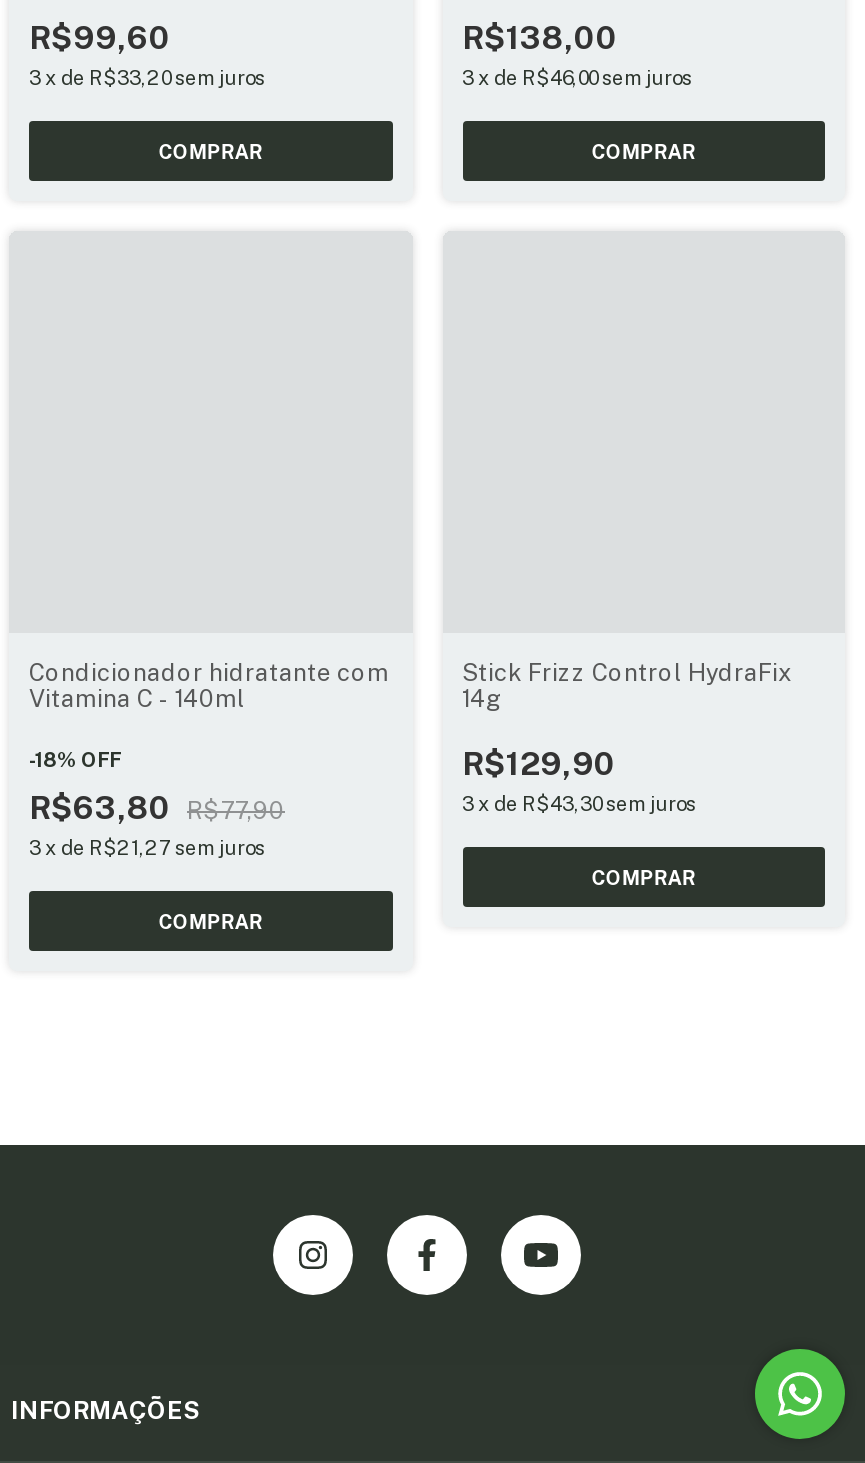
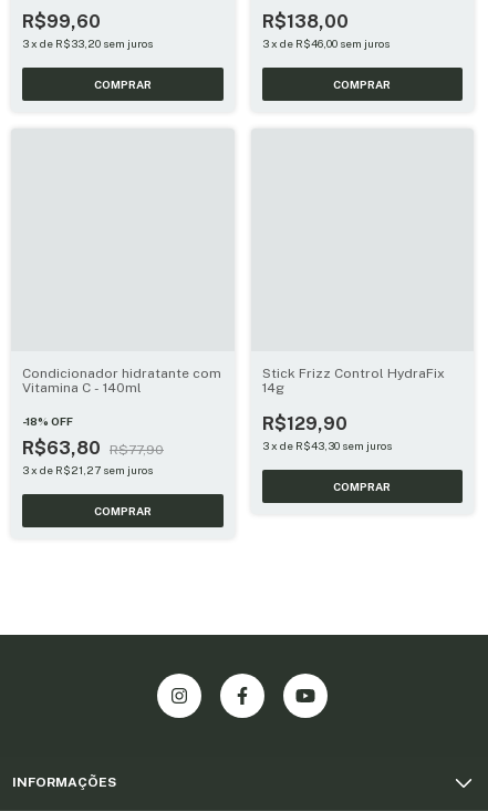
[753,1347,847,1441] [image] -> none

